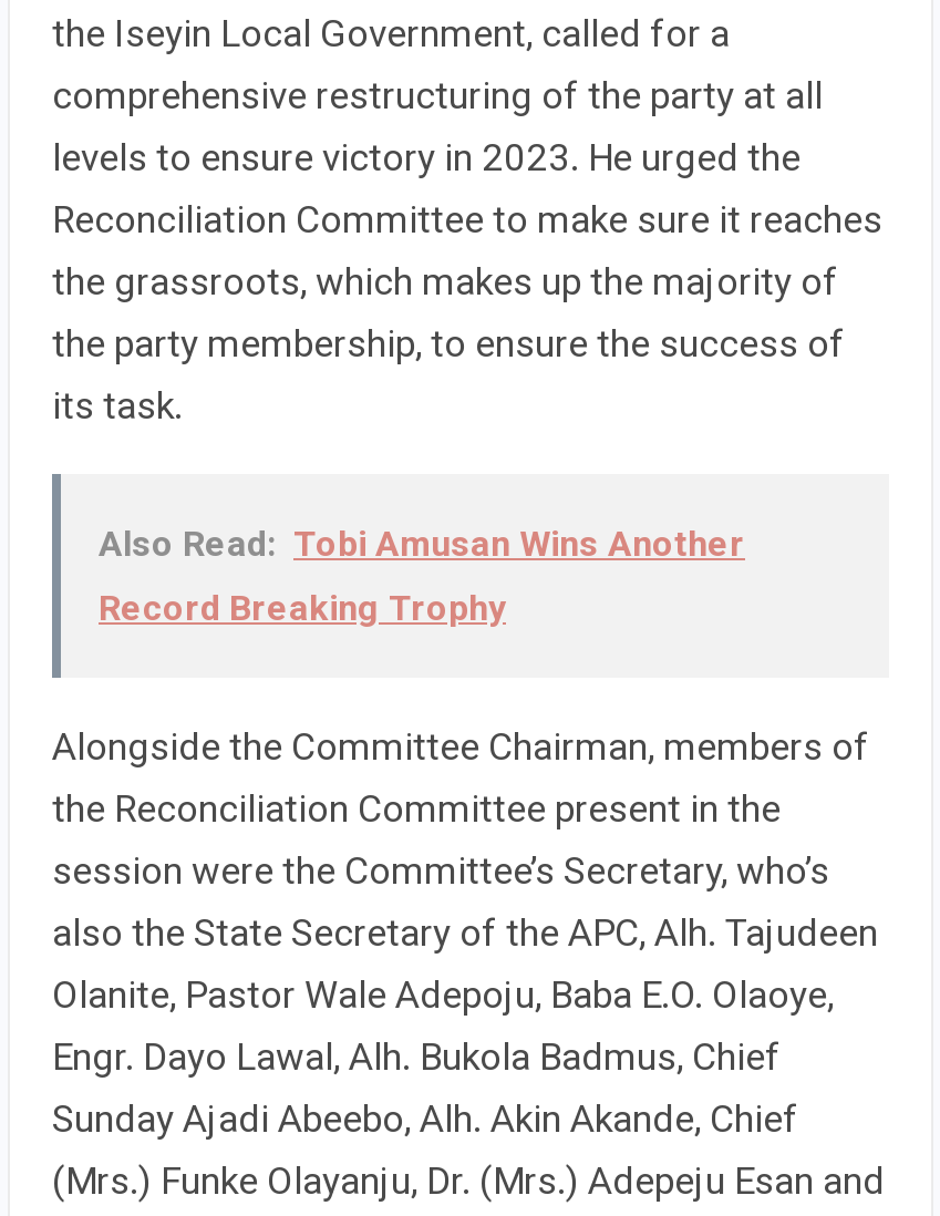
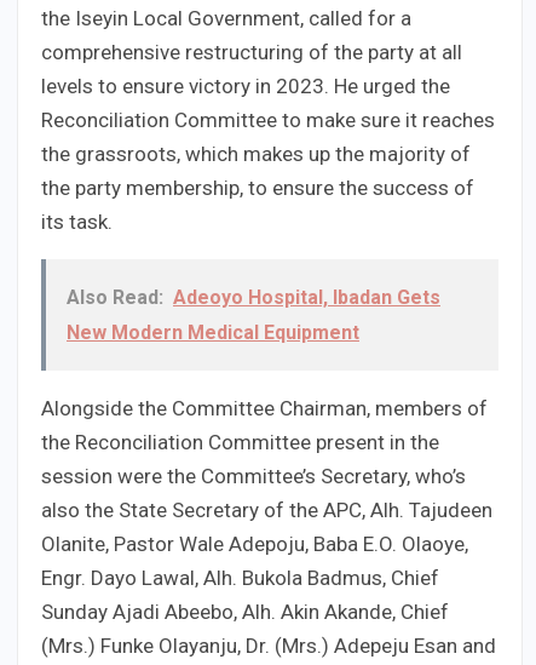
[99,524,745,566] Also Read: Tobi Amusan Wins Another -> [67,286,440,309] Also Read: Adeoyo Hospital, Ibadan Gets
[99,588,506,630] Record Breaking Trophy -> [67,321,359,344] New Modern Medical Equipment

